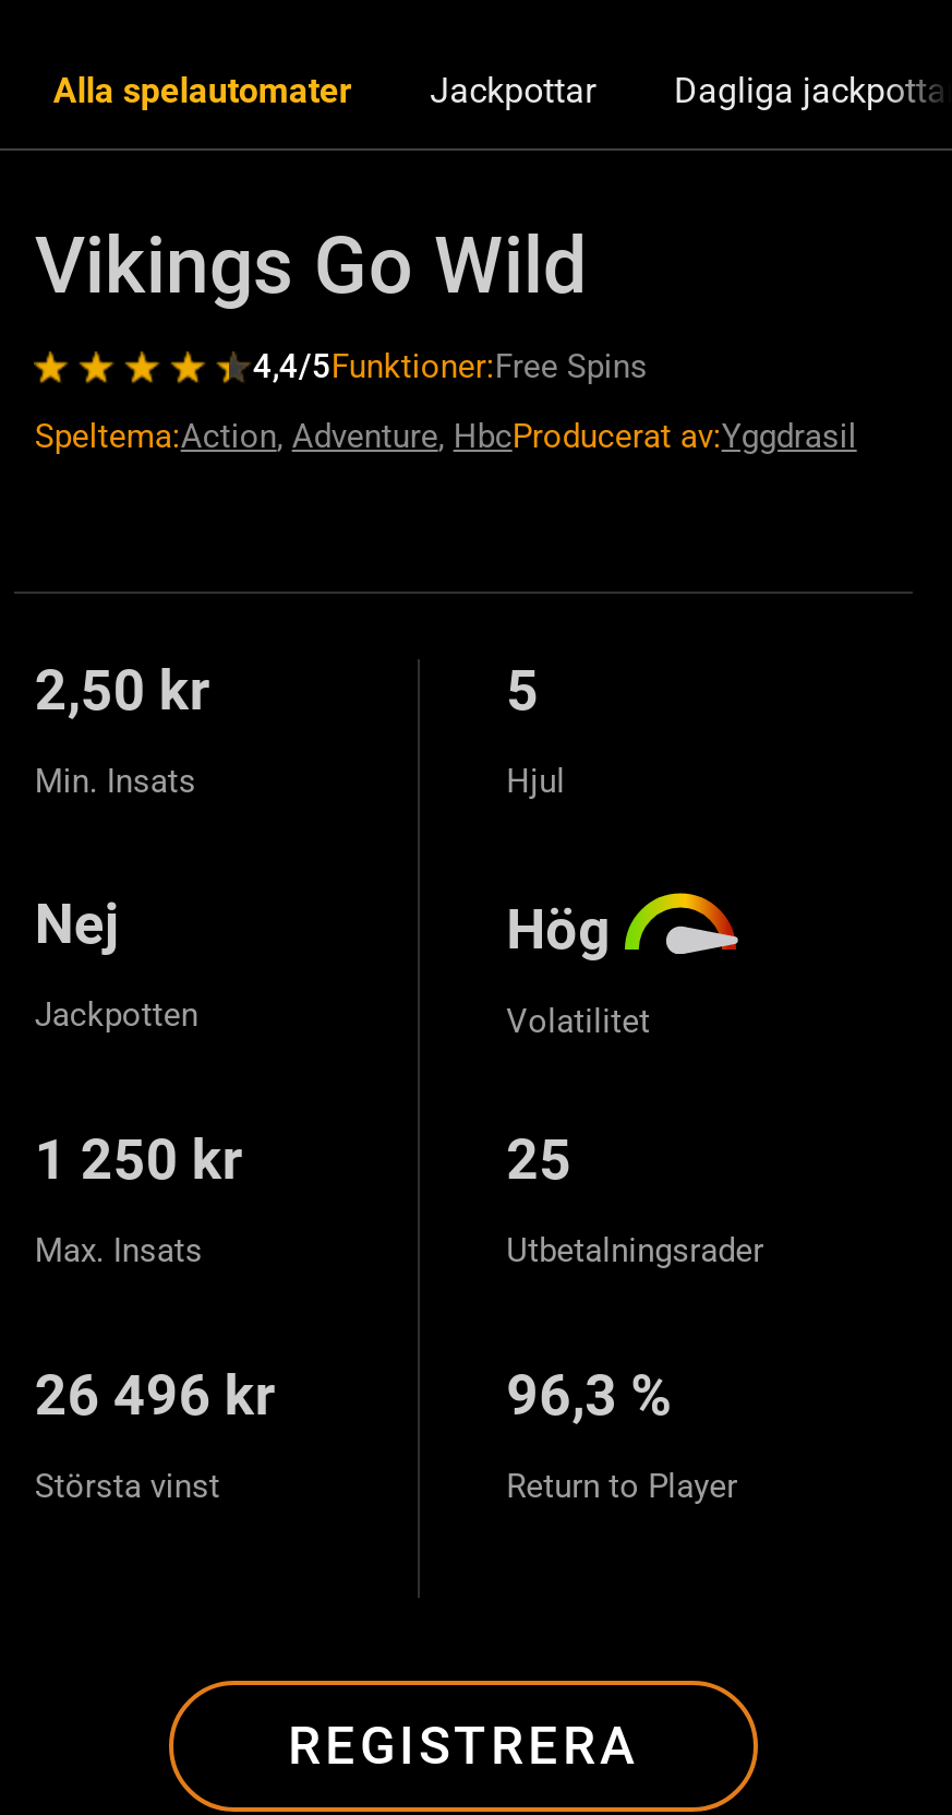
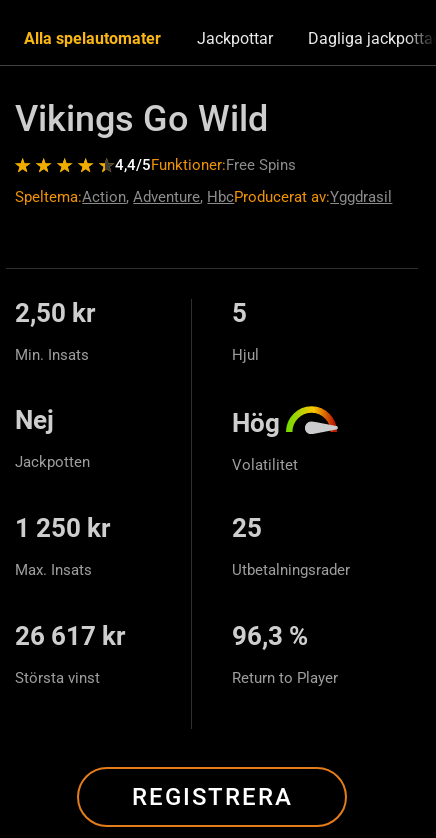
[34,1361,274,1427] 26 496 kr -> [15,621,125,651] 26 617 kr

